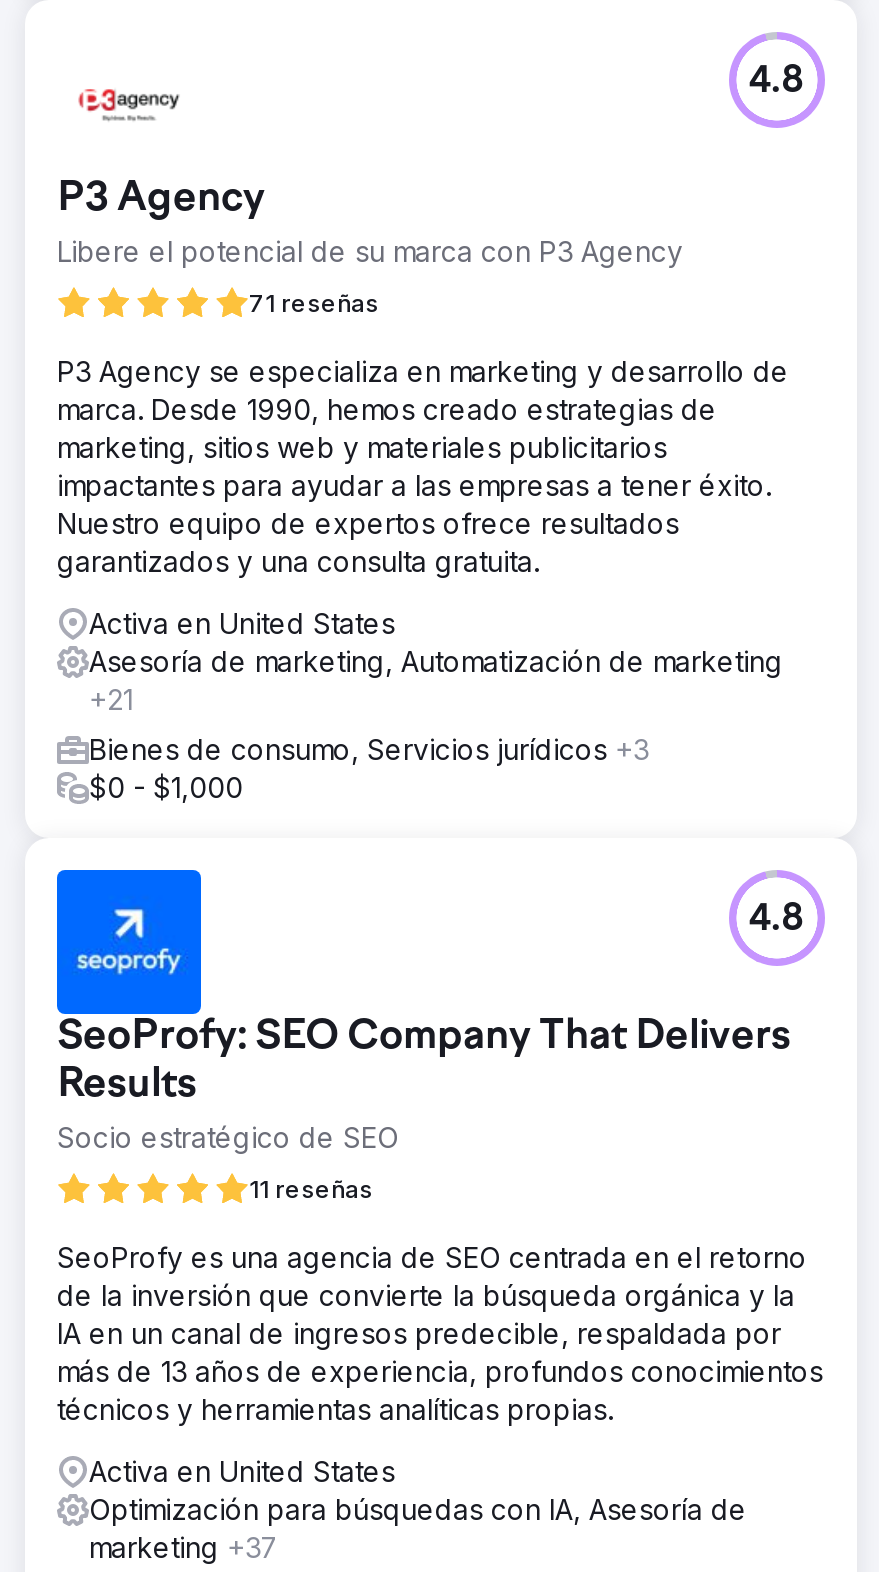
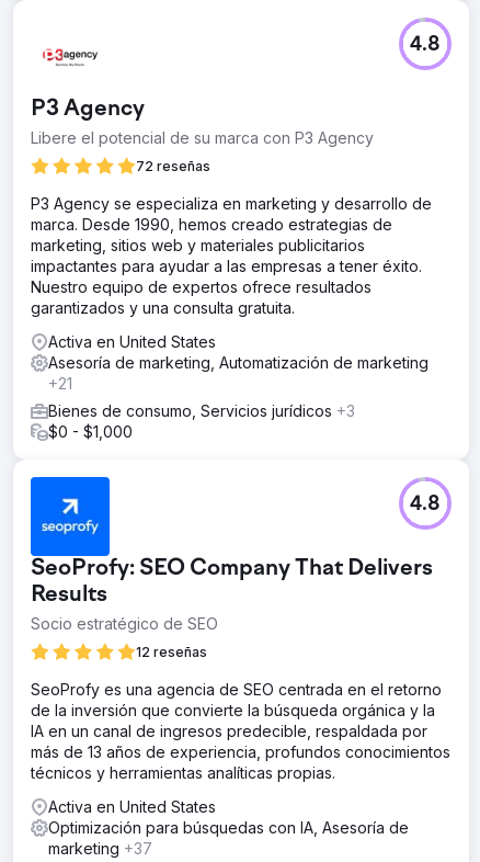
[249,287,379,317] 71 reseñas -> [136,157,210,174] 72 reseñas
[249,1173,373,1203] 11 reseñas -> [136,643,207,660] 12 reseñas

